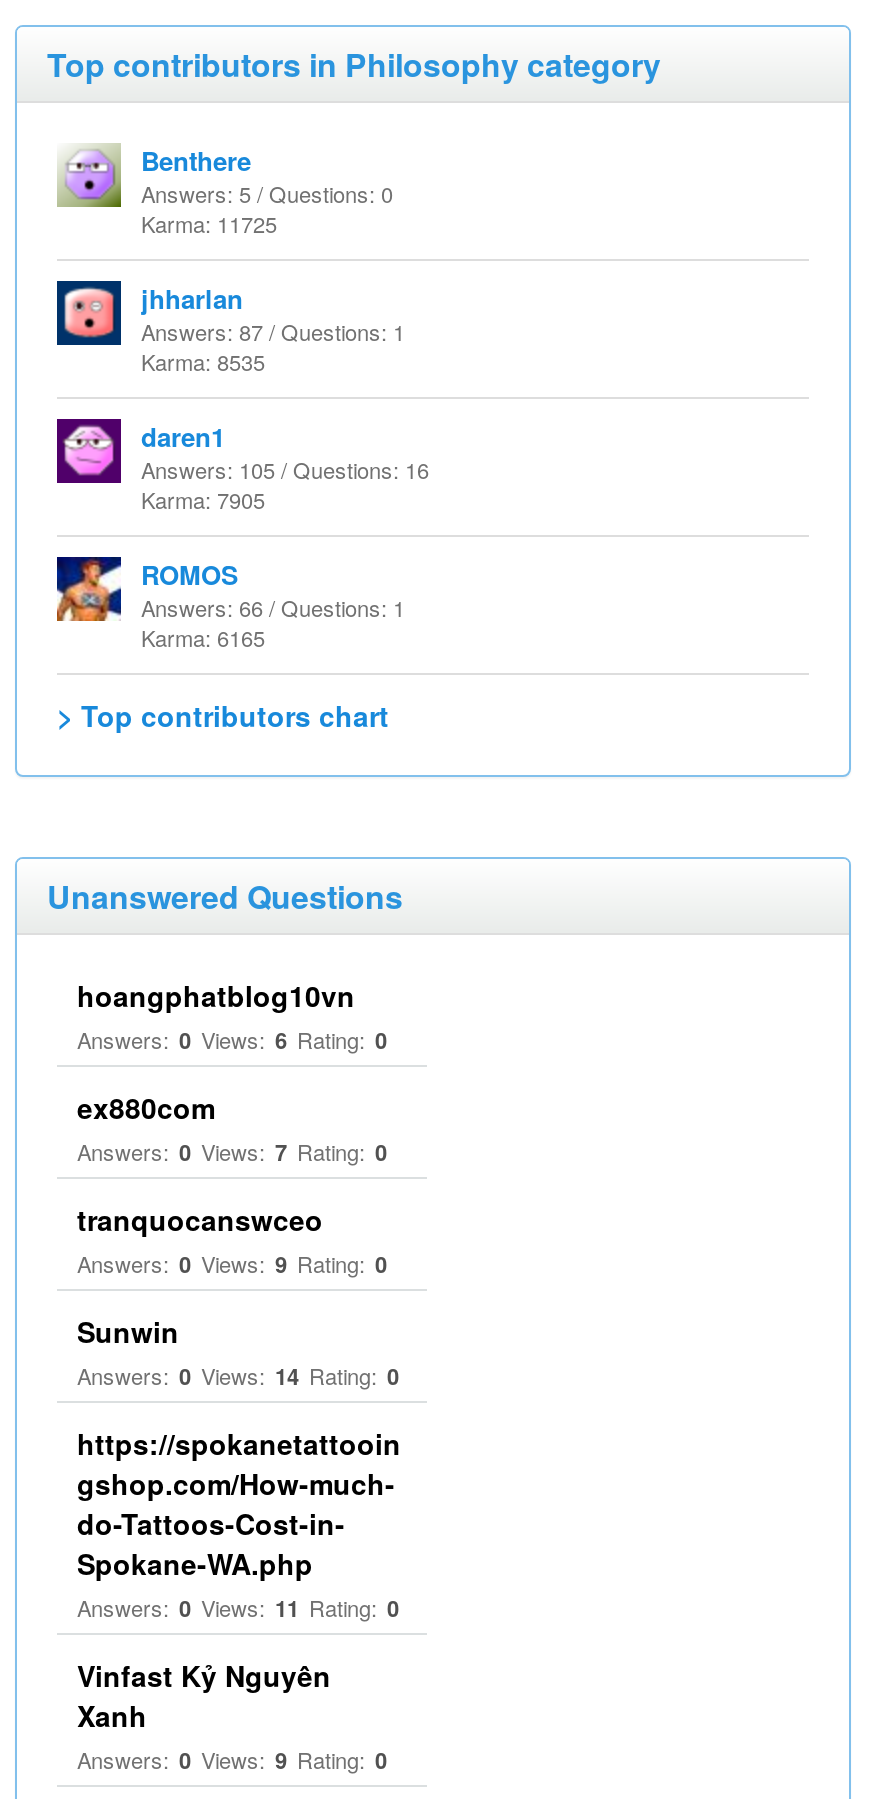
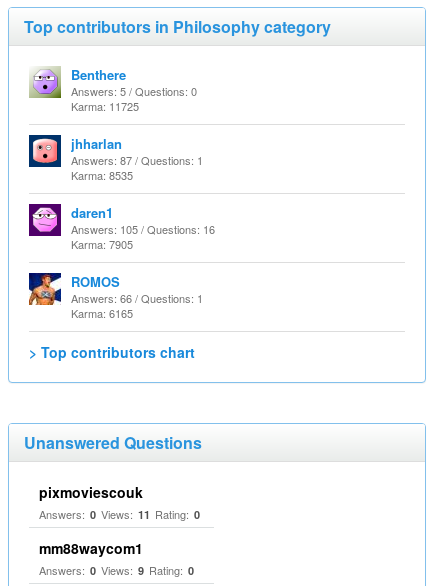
[77,975,401,1583] hoangphatblog10vn | Answers: 0 Views: 6 Rating: 0 | ex880com | Answers: 0 Views: 7 Rating: 0 | tranquocanswceo | Answers: 0 Views: 9 Rating: 0 | Sunwin | Answers: 0 Views: 14 Rating: 0 | https://spokanetattooin | gshop.com/How-much- | do-Tattoos-Cost-in- | Spokane-WA.php -> [39,482,143,502] pixmoviescouk
[77,1655,331,1735] Vinfast Kỷ Nguyên | Xanh -> [39,538,143,558] mm88waycom1

